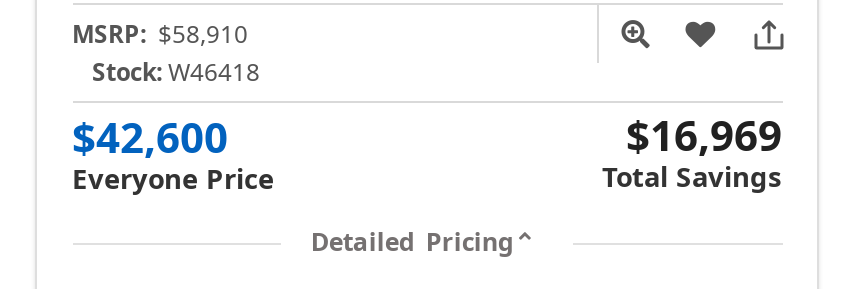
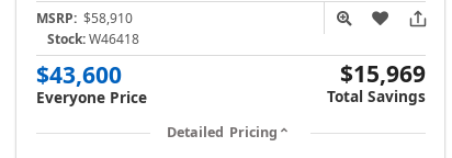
[72,108,228,164] $42,600 -> [36,60,121,90] $43,600
[626,106,782,162] $16,969 -> [340,58,425,89] $15,969

